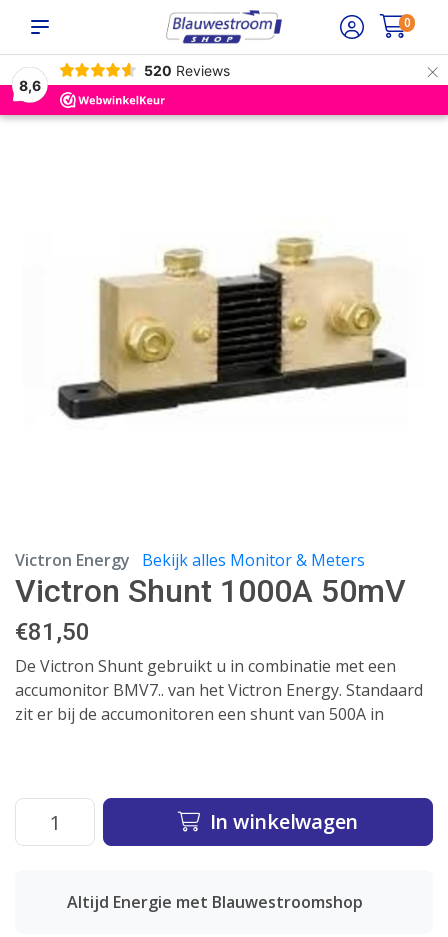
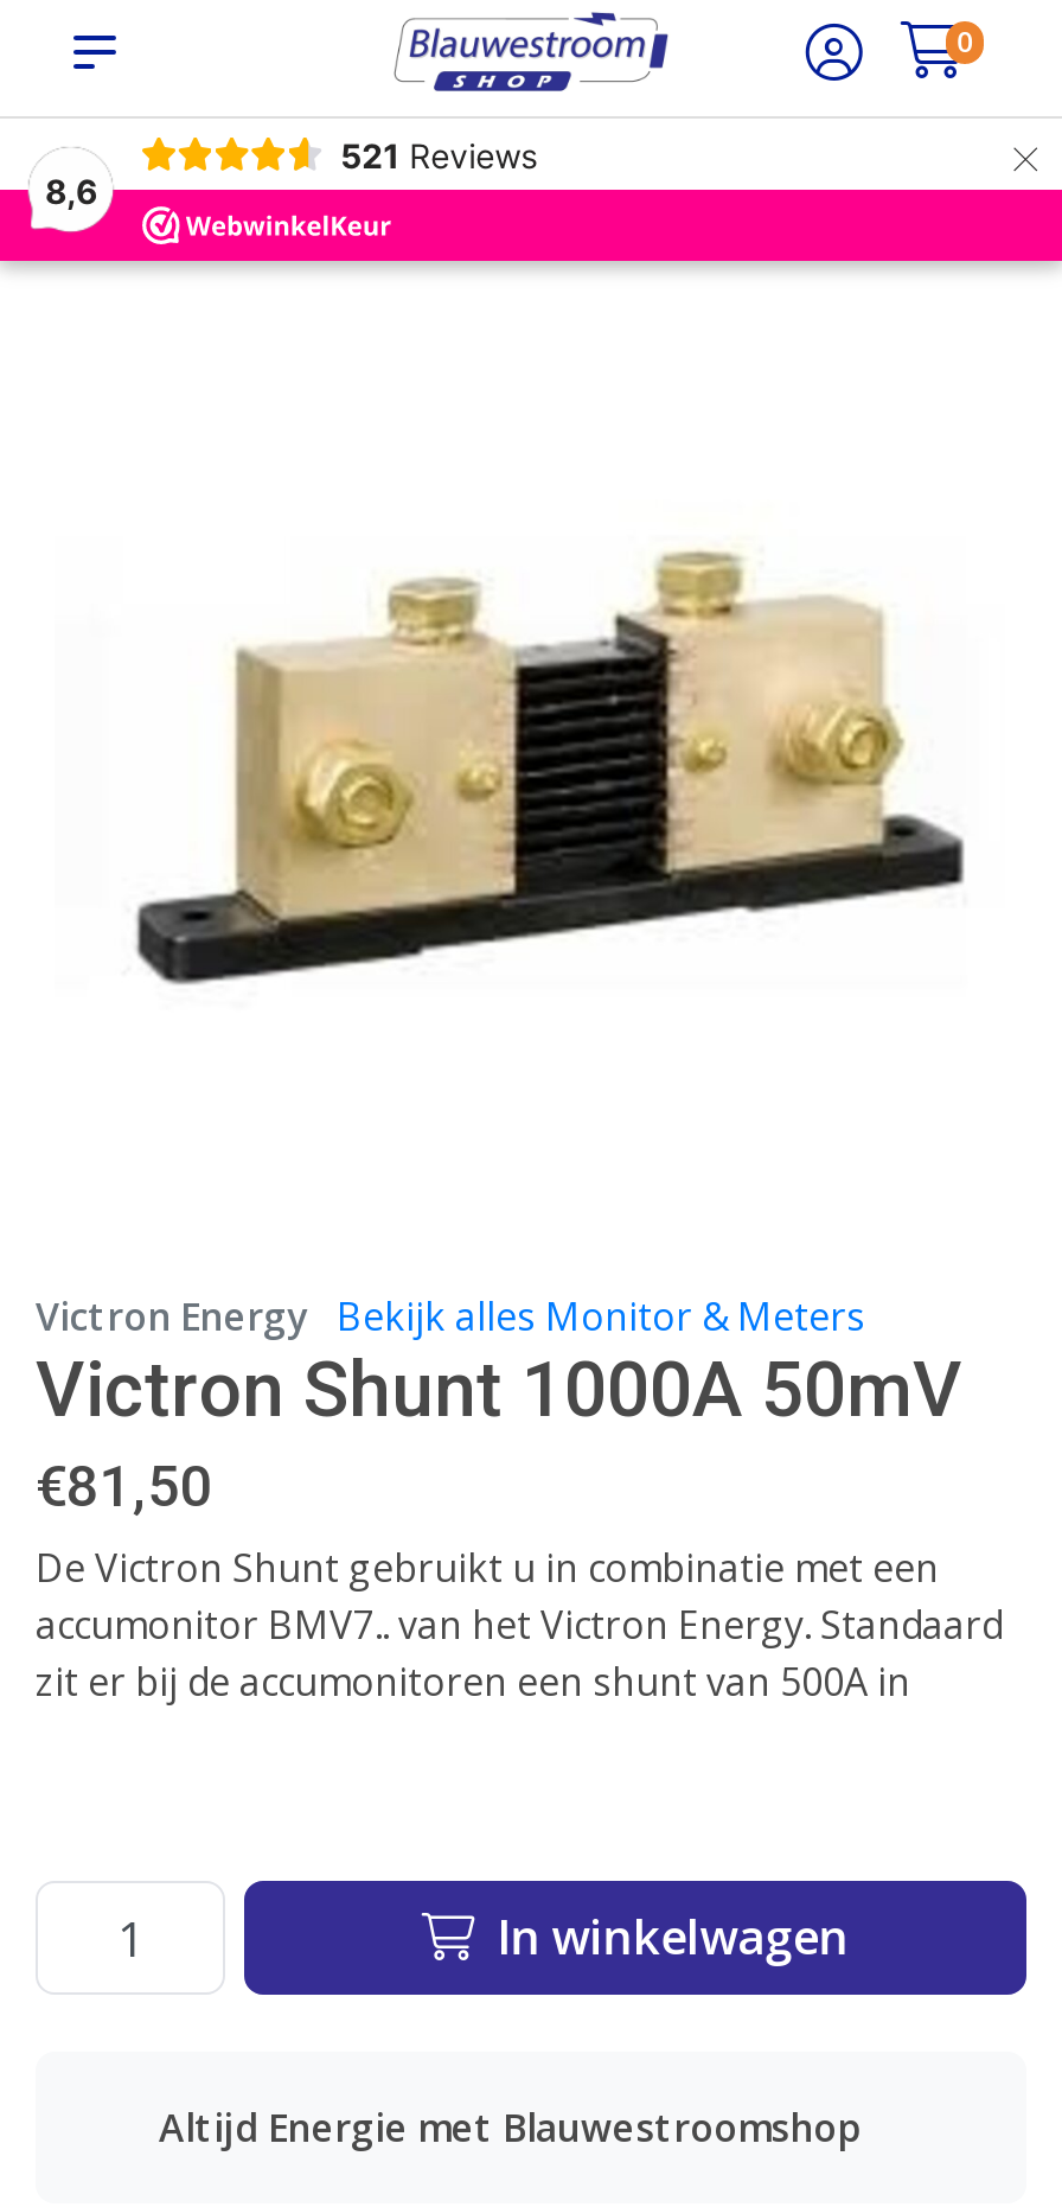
[144,61,230,78] 520 Reviews -> [340,134,537,174] 521 Reviews

